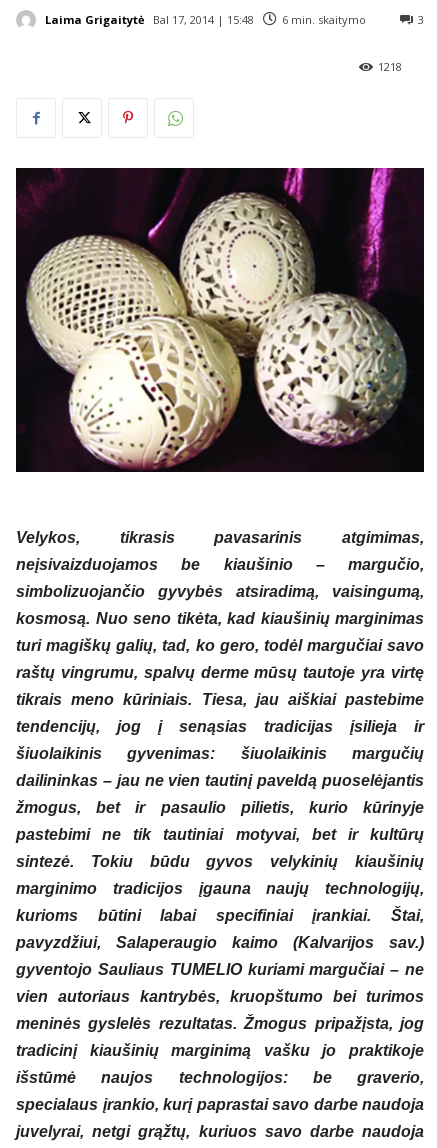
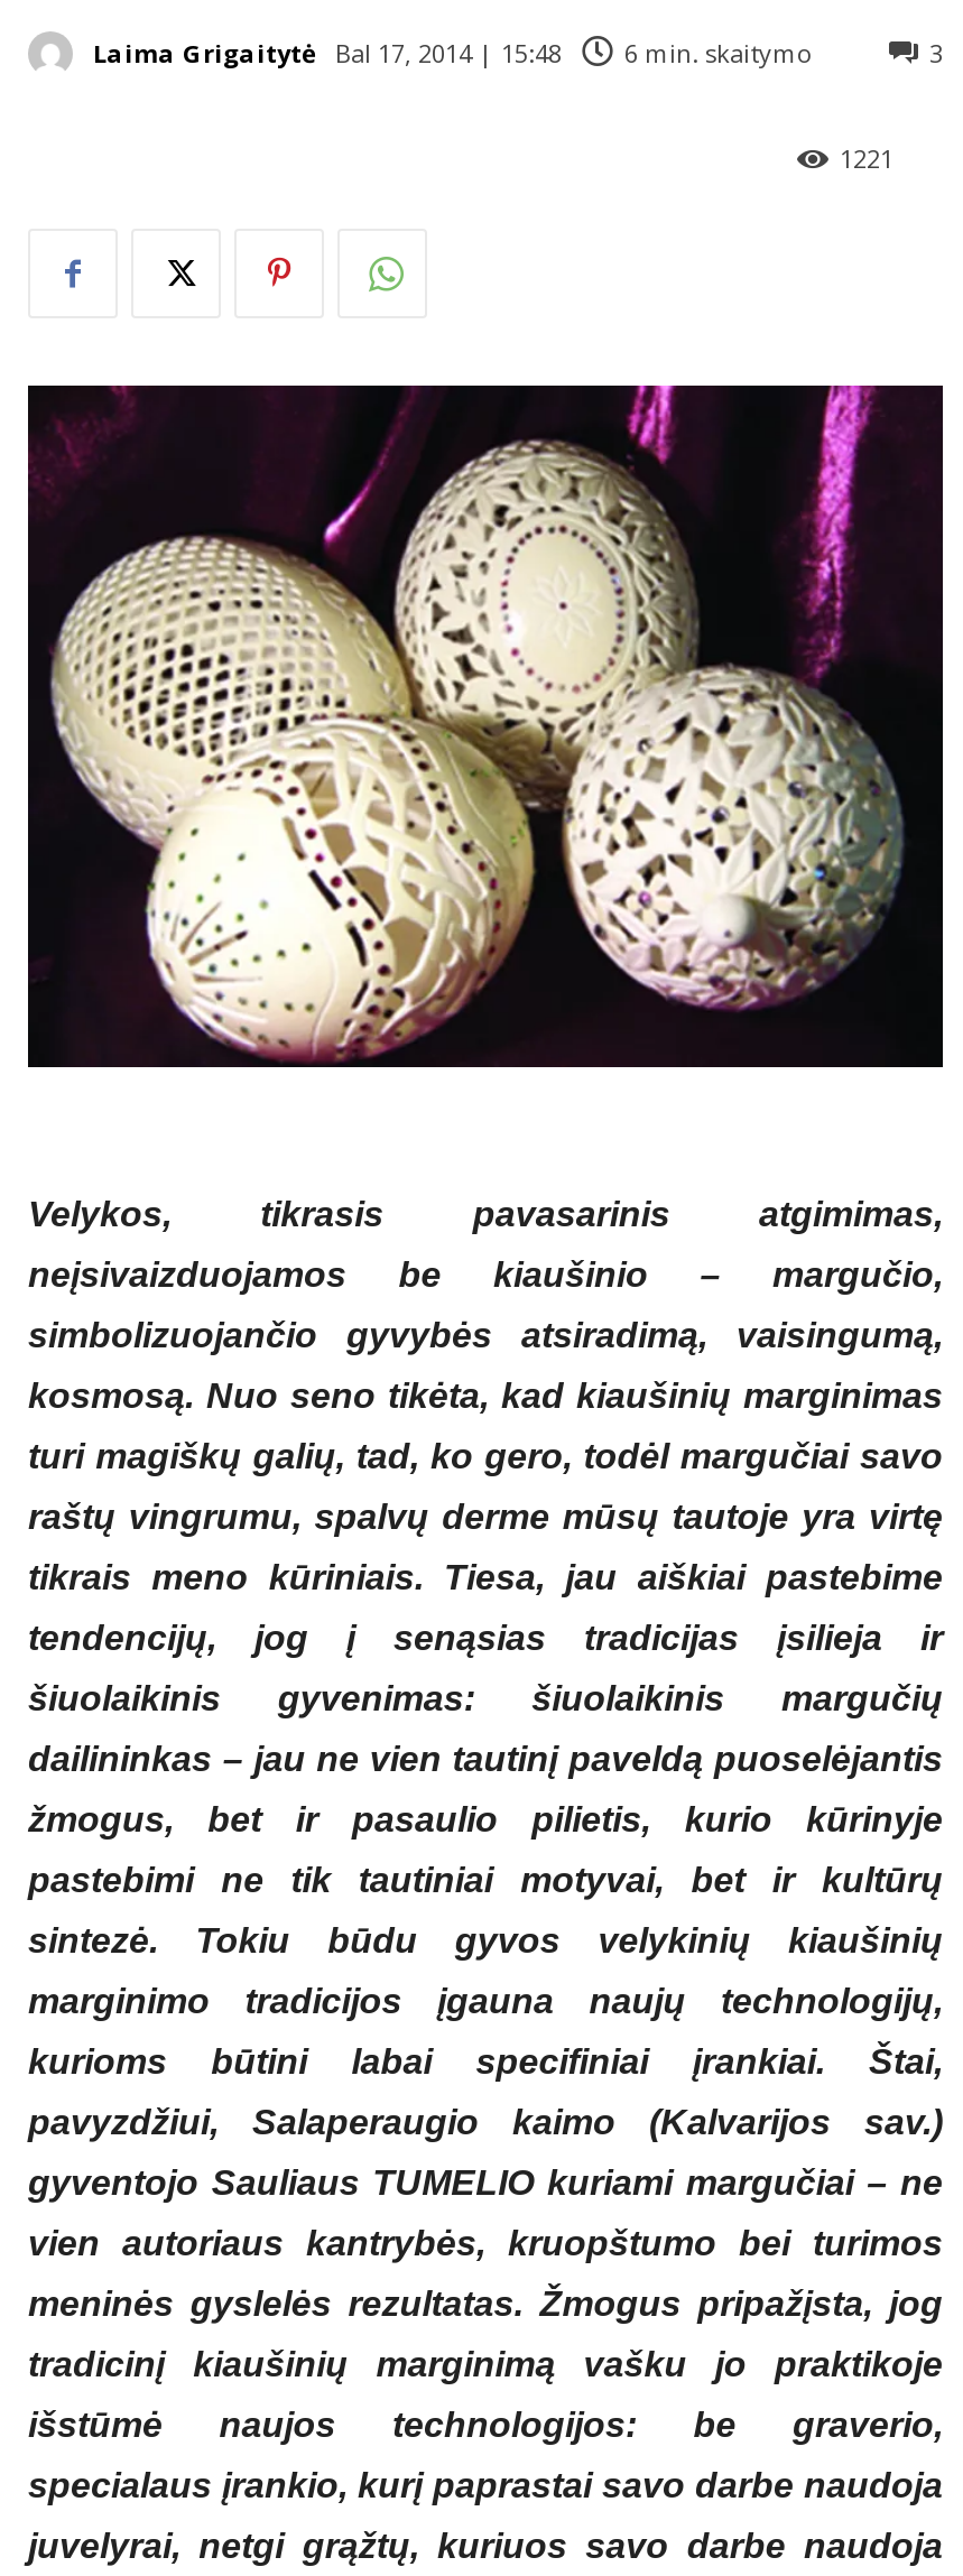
[378,59,402,74] 1218 -> [840,141,893,175] 1221

